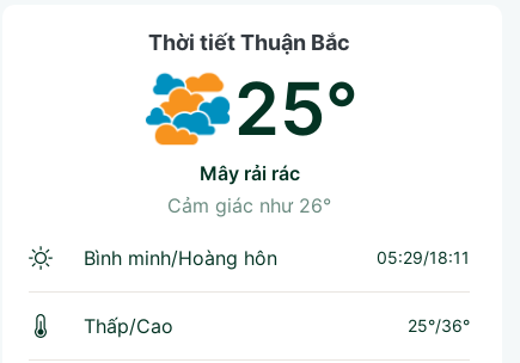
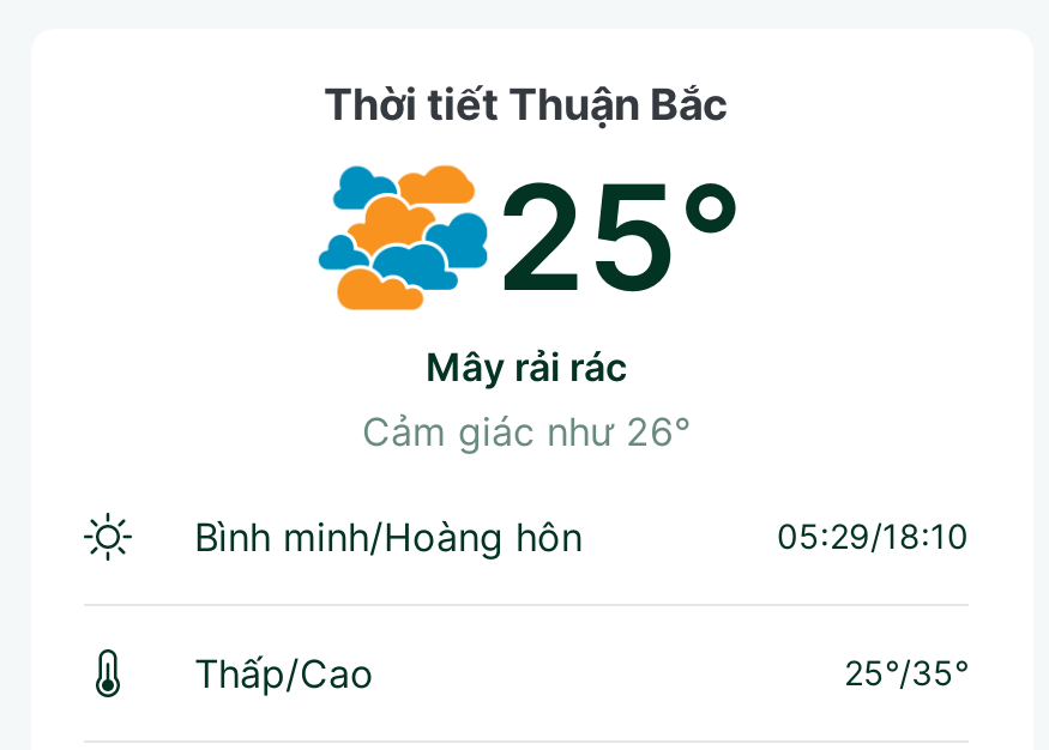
[377,247,470,267] 05:29/18:11 -> [777,514,969,555] 05:29/18:10
[408,315,470,335] 25°/36° -> [844,651,969,692] 25°/35°

